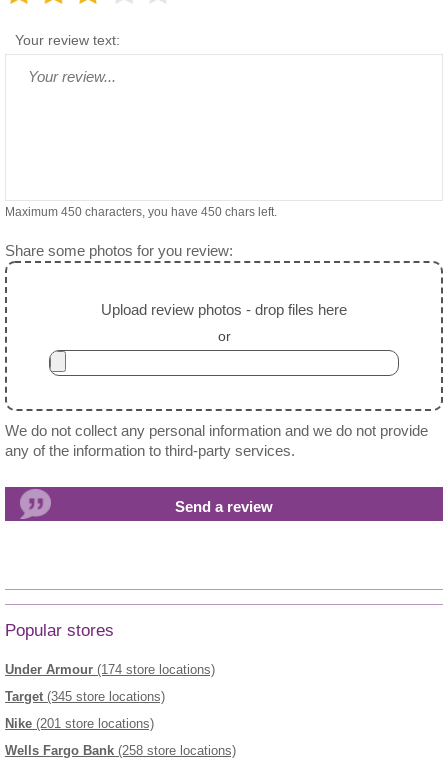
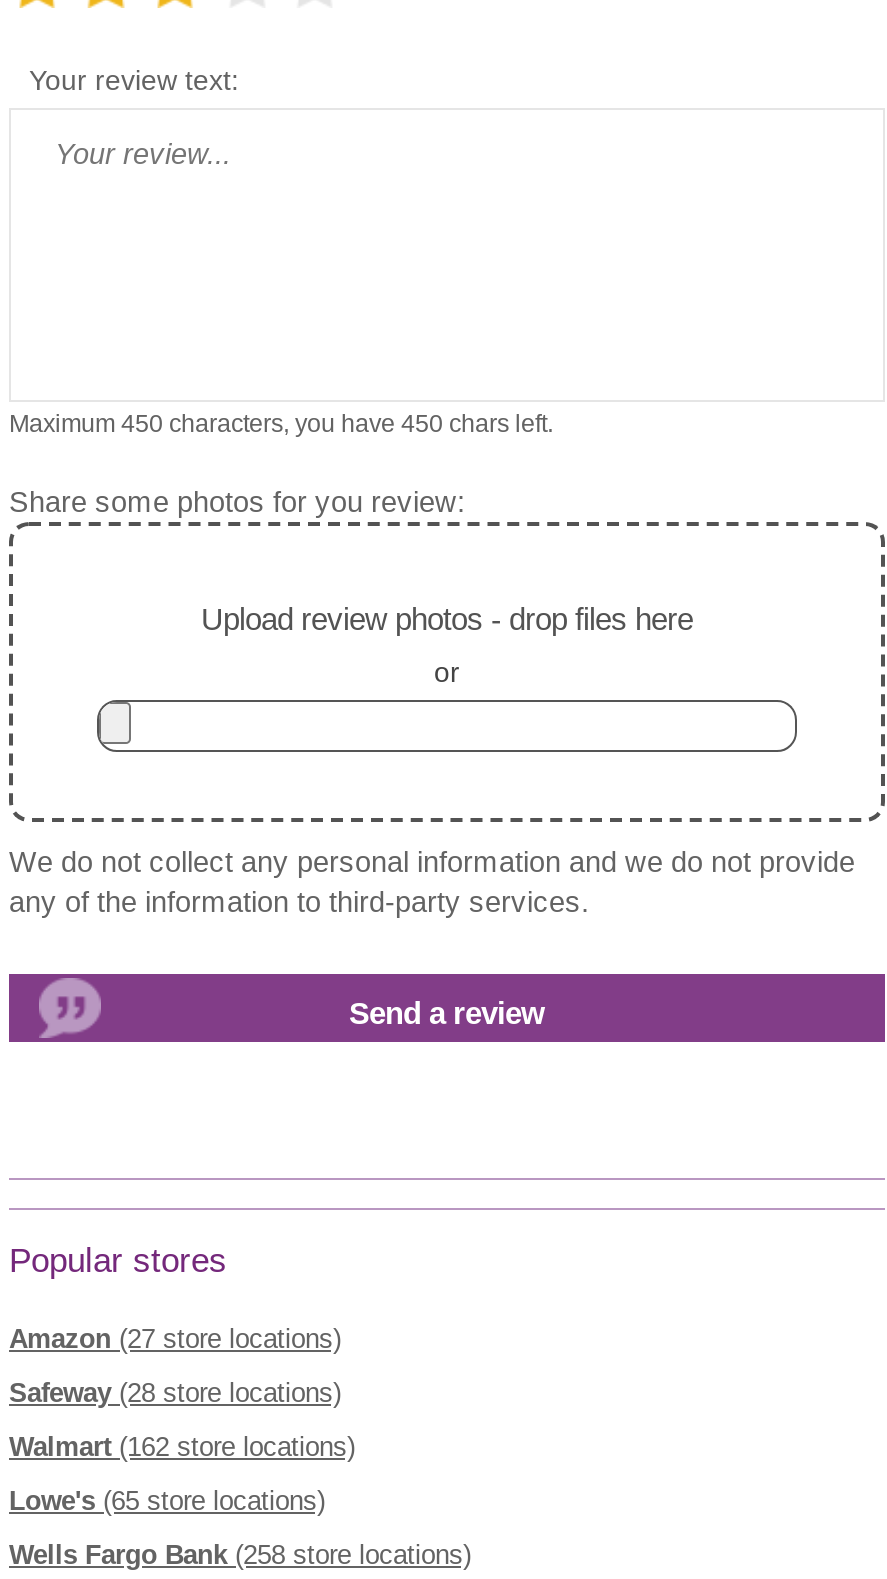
[5,662,215,731] Under Armour (174 store locations) | Target (345 store locations) | Nike (201 store locations) -> [9,1324,355,1516] Amazon (27 store locations) | Safeway (28 store locations) | Walmart (162 store locations) | Lowe's (65 store locations)

